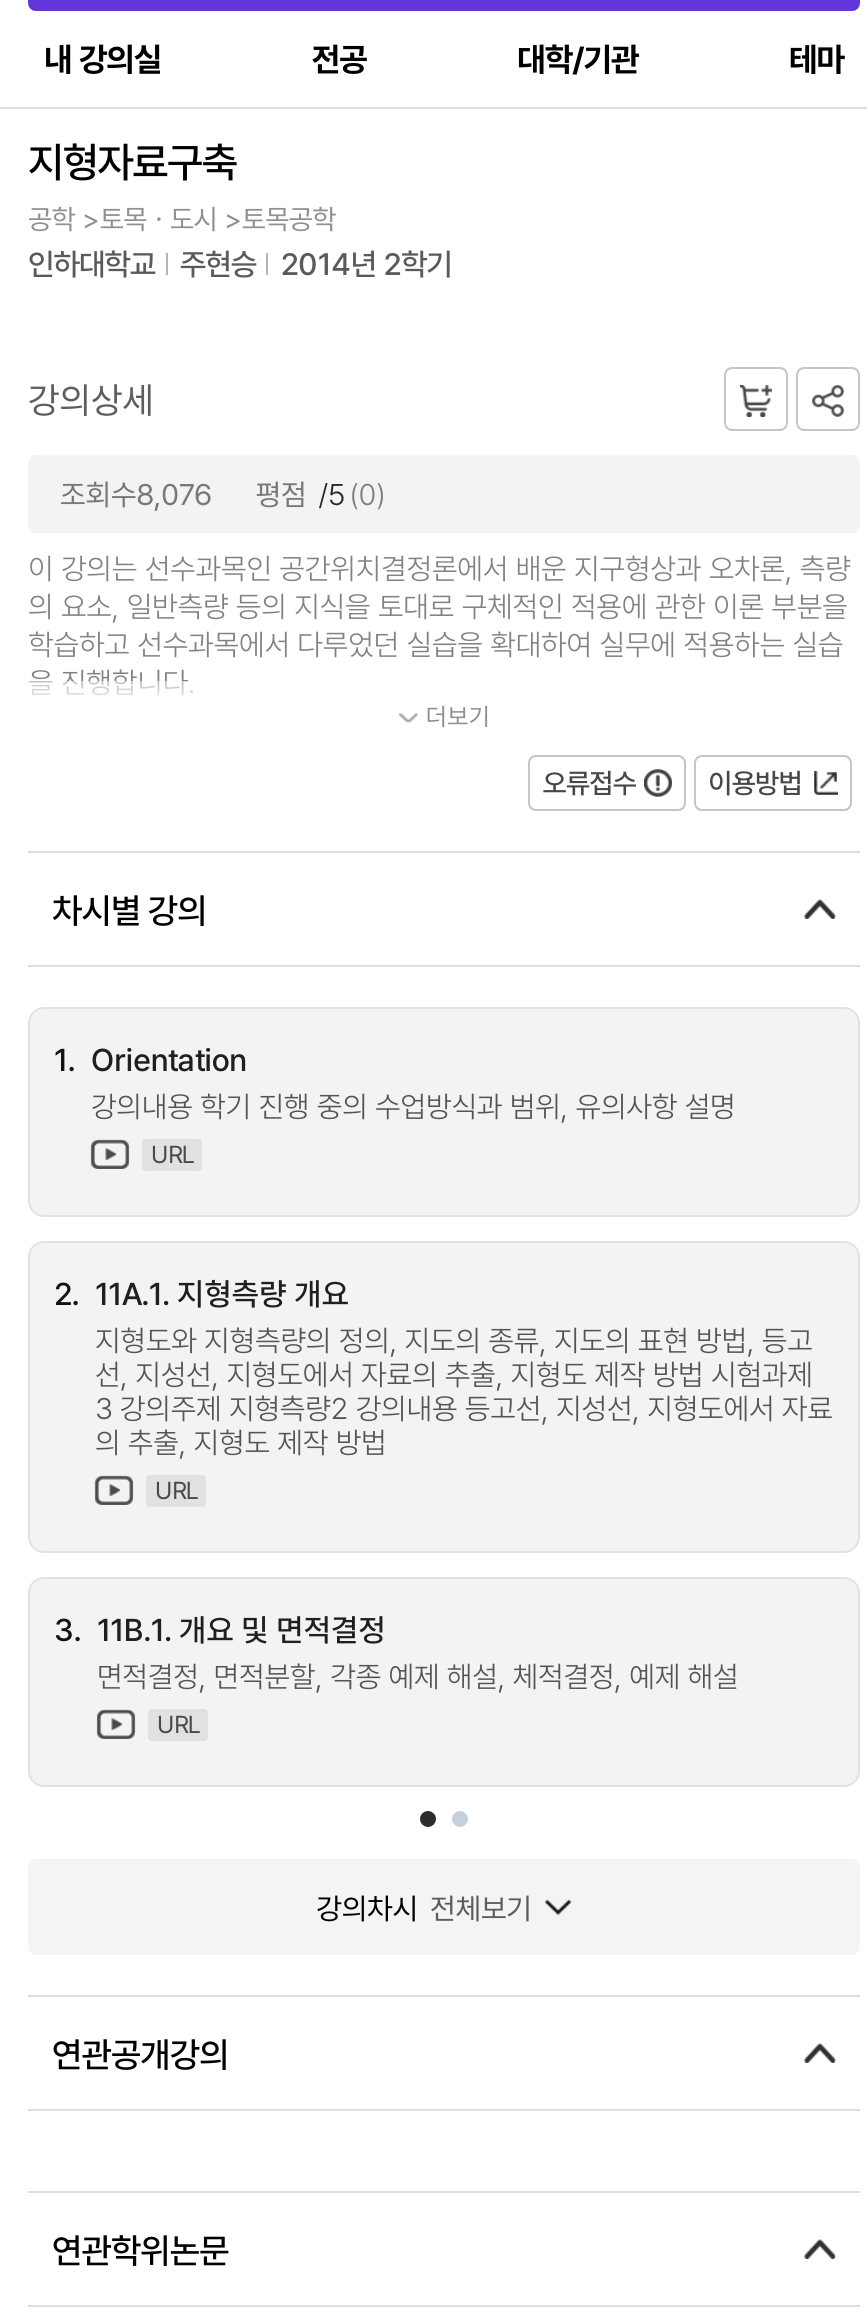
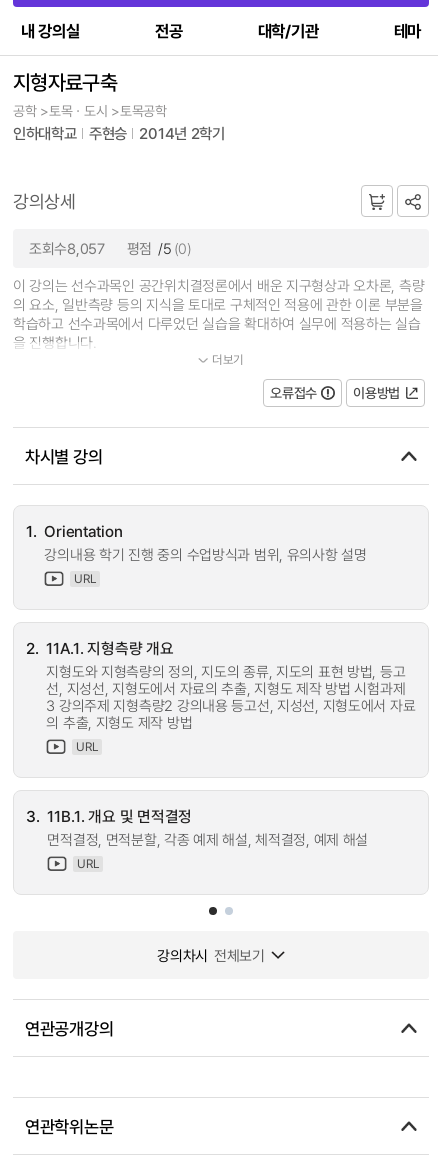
[60,473,386,513] 조회수8,076 평점 /5 (0) -> [29,238,192,258] 조회수8,057 평점 /5 (0)

